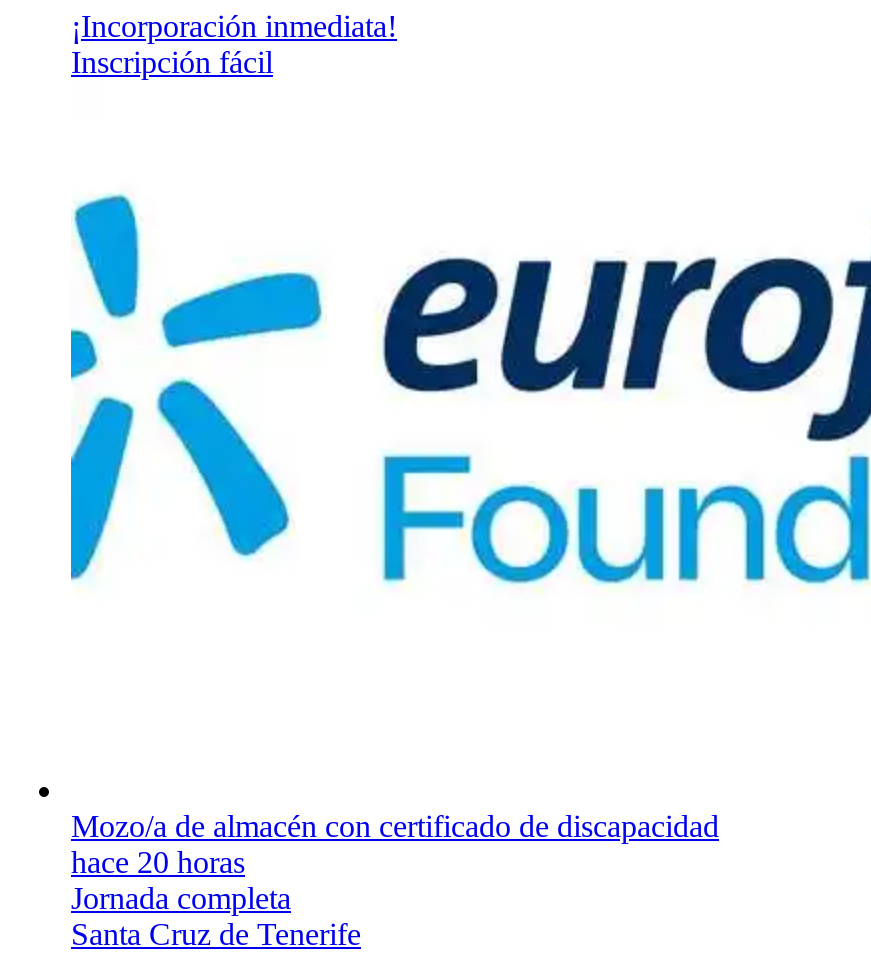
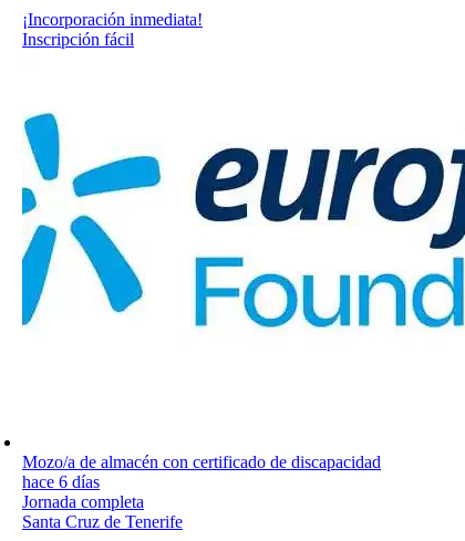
[71,845,245,879] hace 20 horas -> [22,472,100,491] hace 6 días

